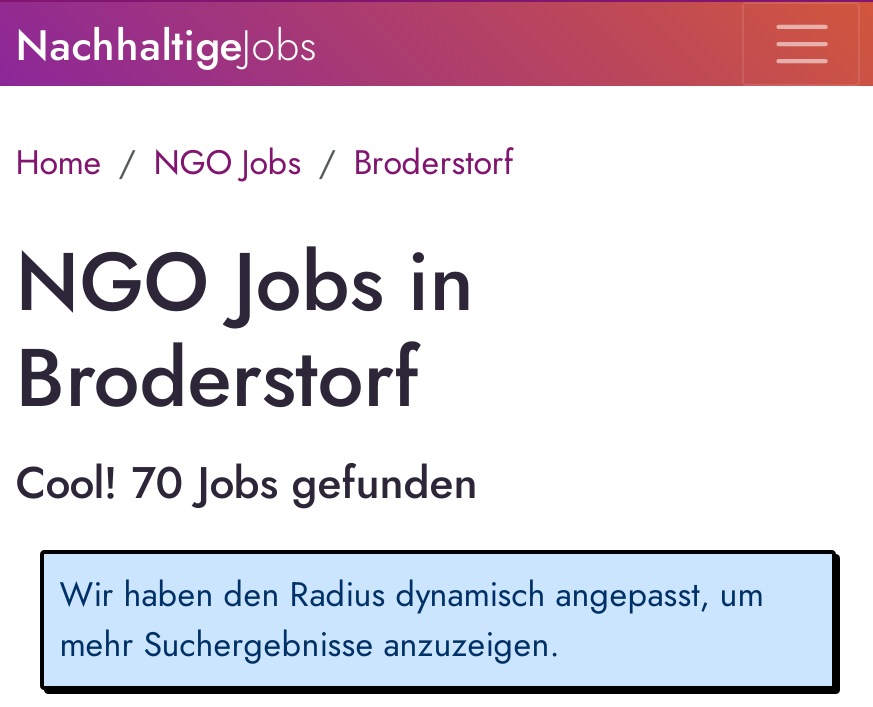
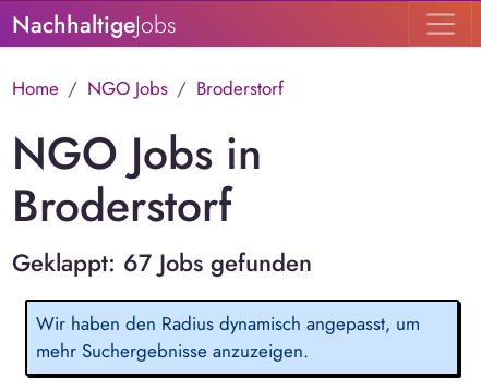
[16,451,478,515] Cool! 70 Jobs gefunden -> [12,245,312,280] Geklappt: 67 Jobs gefunden

